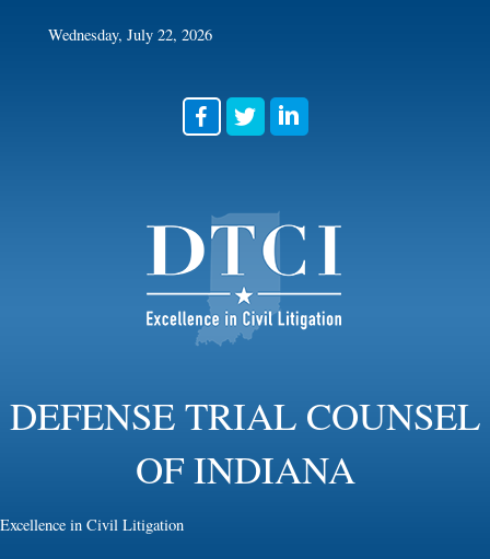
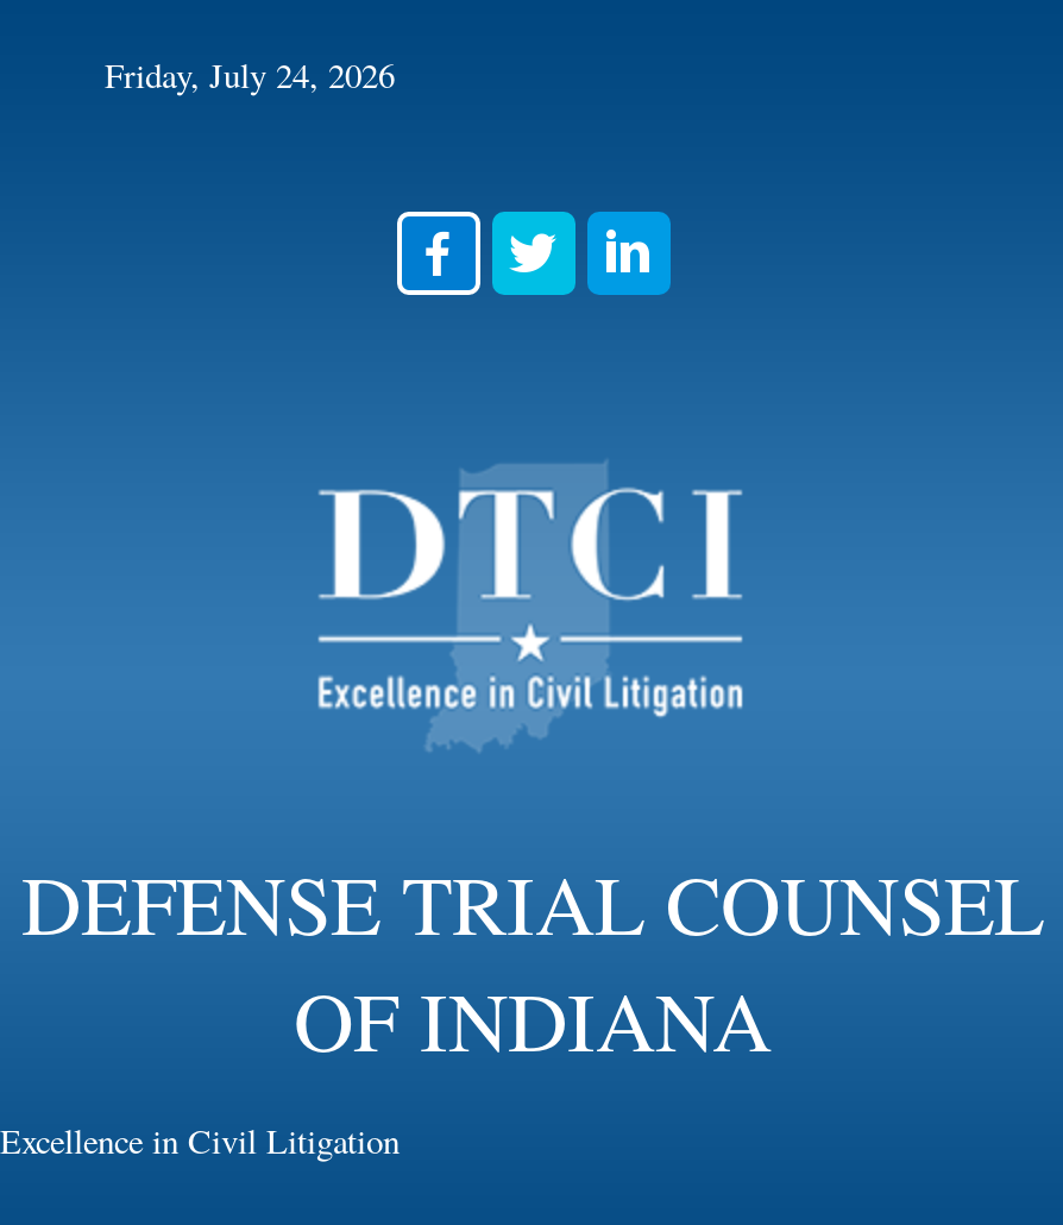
[48,24,212,45] Wednesday, July 22, 2026 -> [105,52,395,98] Friday, July 24, 2026

